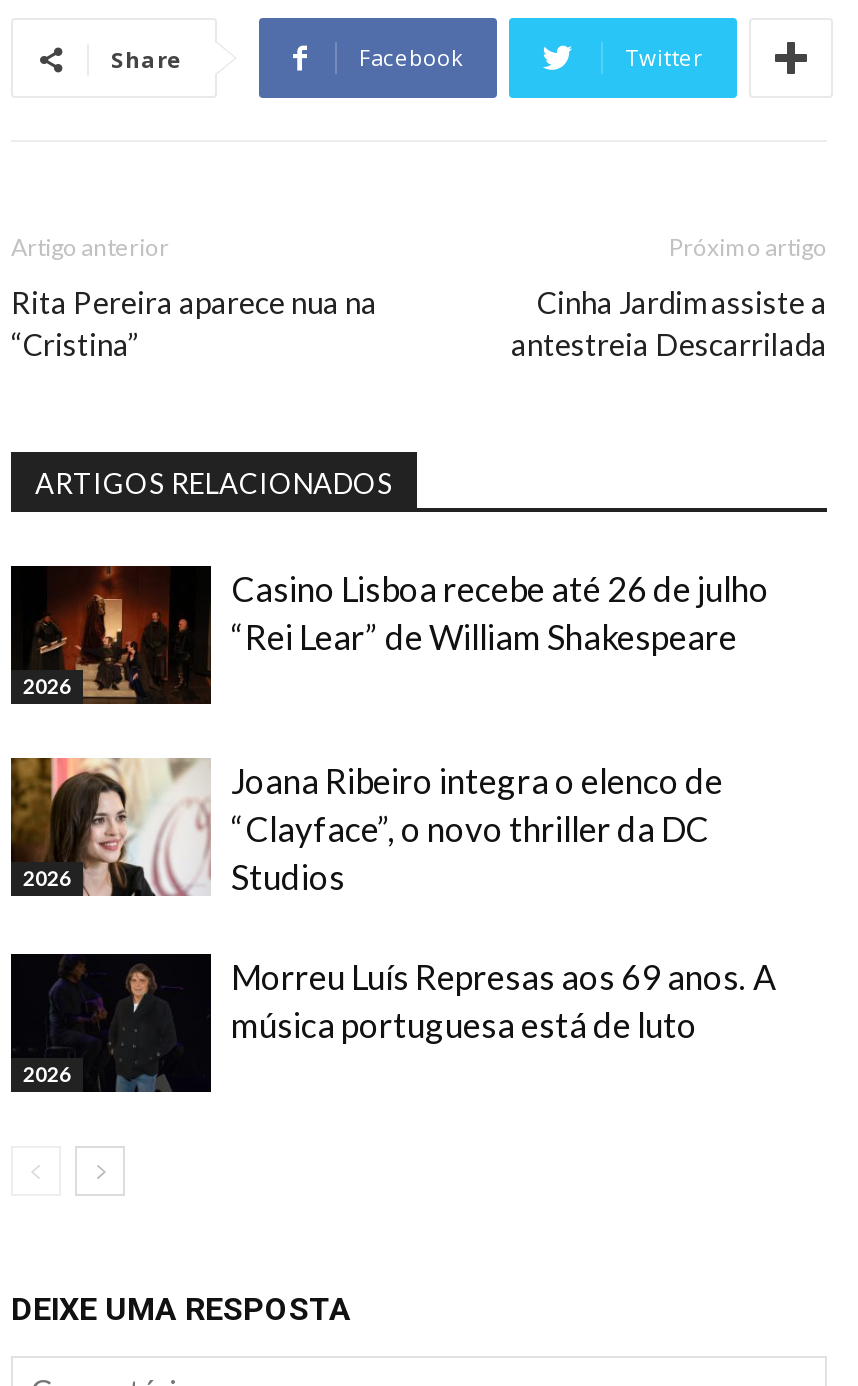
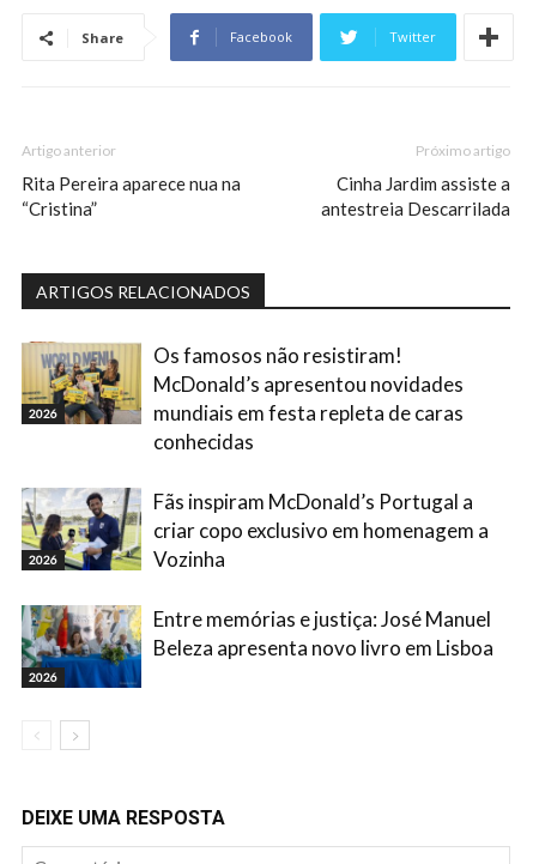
[9,564,769,706] [image] | Casino Lisboa recebe até 26 de julho | “Rei Lear” de William Shakespeare -> [20,340,464,454] [image] | Os famosos não resistiram! | McDonald’s apresentou novidades | mundiais em festa repleta de caras | conhecidas
[9,756,723,898] [image] | Joana Ribeiro integra o elenco de | “Clayface”, o novo thriller da DC | Studios -> [20,488,489,572] [image] | Fãs inspiram McDonald’s Portugal a | criar copo exclusivo em homenagem a | Vozinha
[9,952,777,1094] [image] | Morreu Luís Represas aos 69 anos. A | música portuguesa está de luto -> [20,604,493,689] [image] | Entre memórias e justiça: José Manuel | Beleza apresenta novo livro em Lisboa

